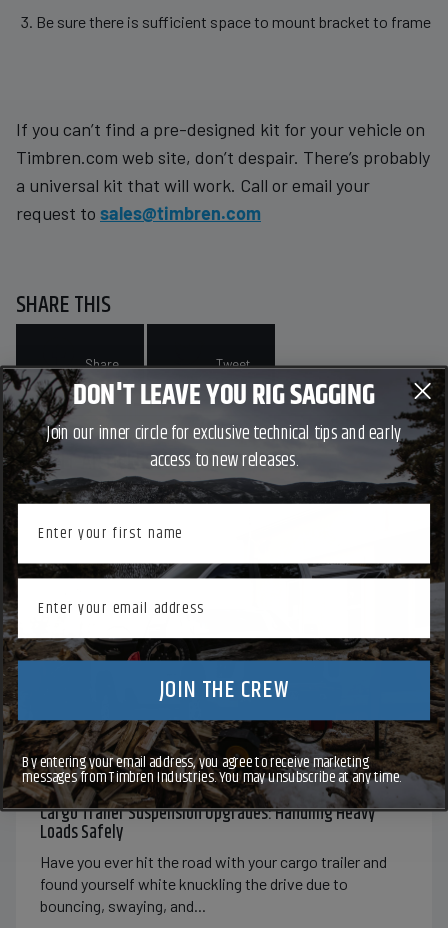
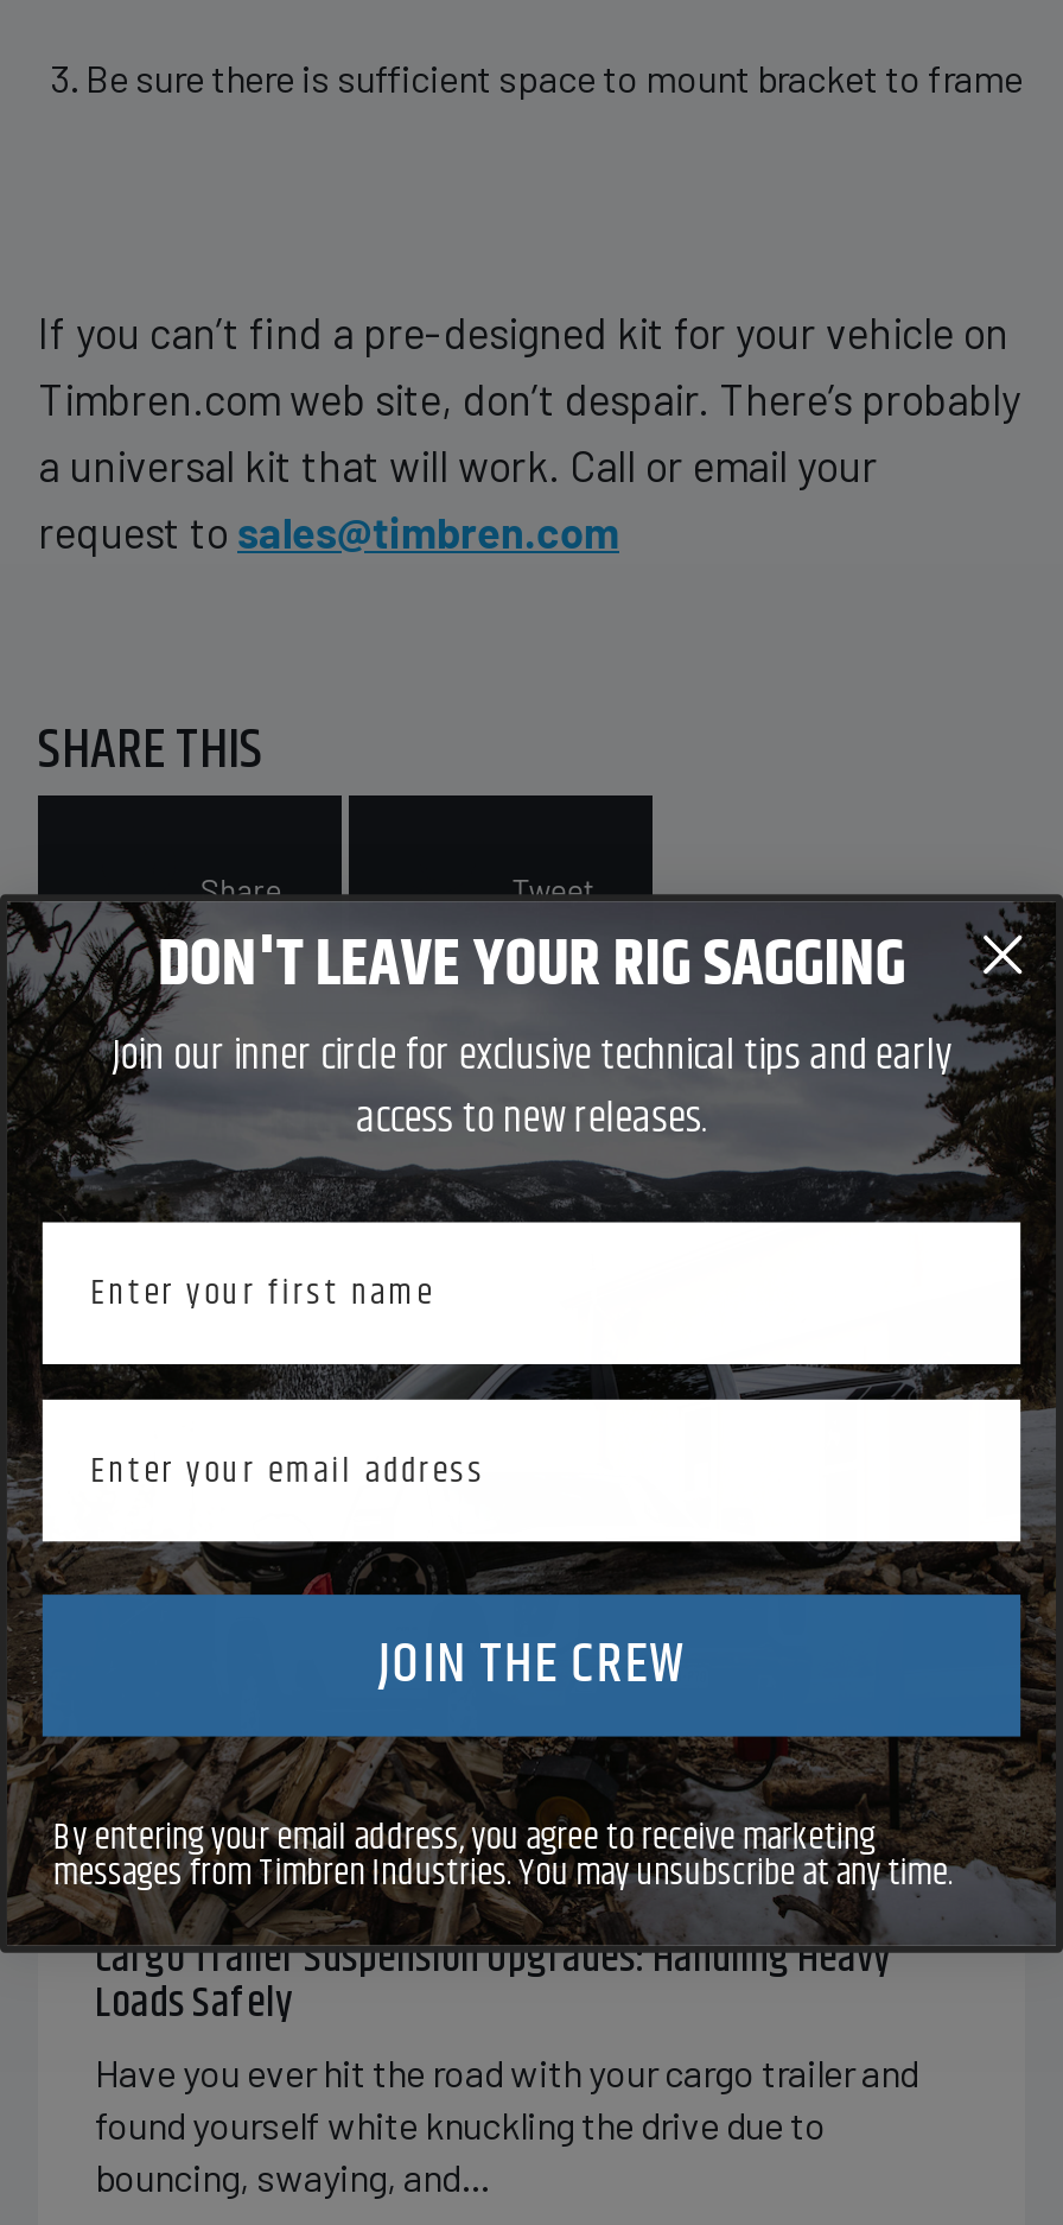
[73,375,375,417] DON'T LEAVE YOU RIG SAGGING -> [158,916,905,1017] DON'T LEAVE YOUR RIG SAGGING

